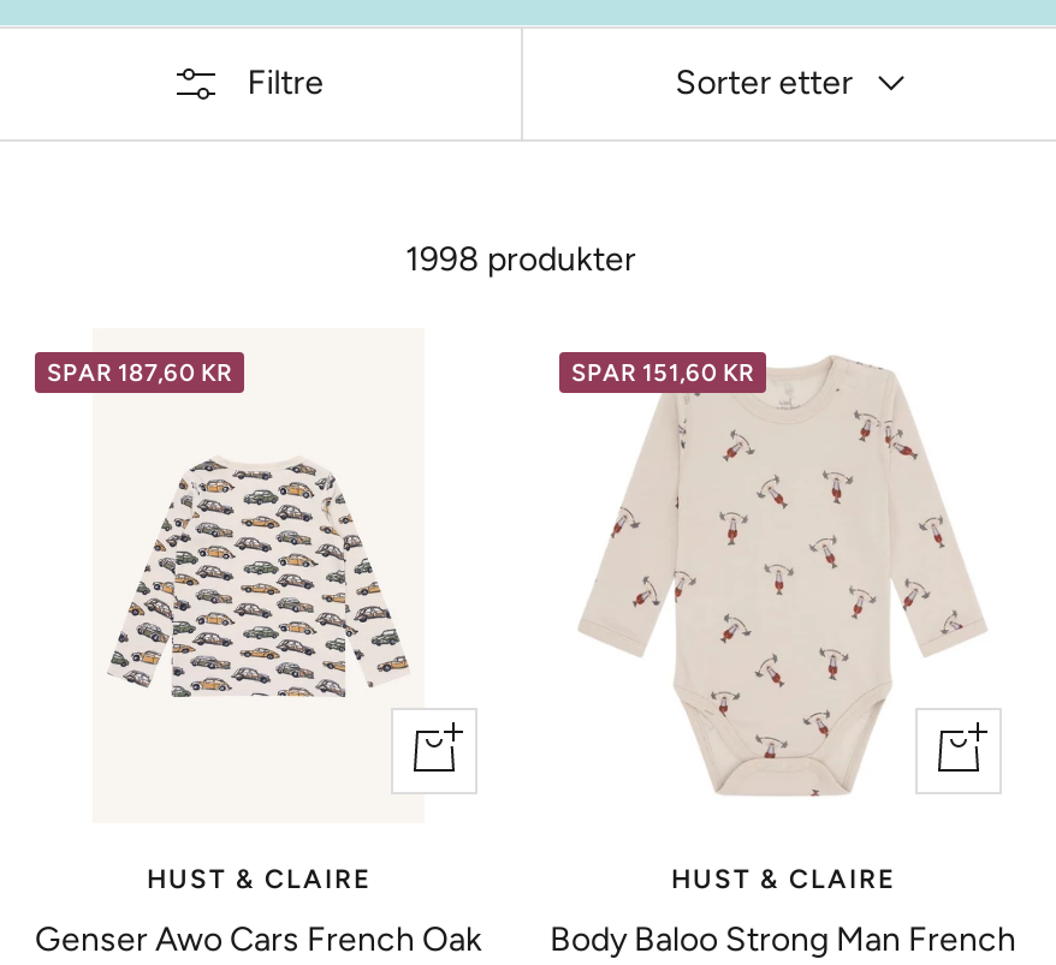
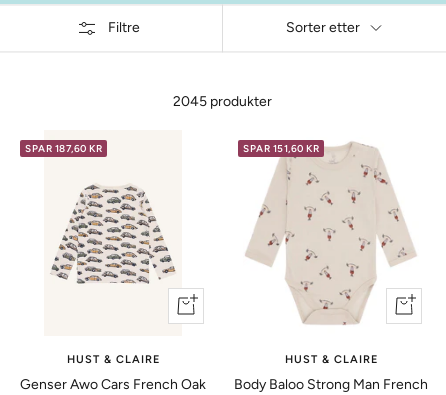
[405,238,636,279] 1998 produkter -> [172,93,271,110] 2045 produkter

